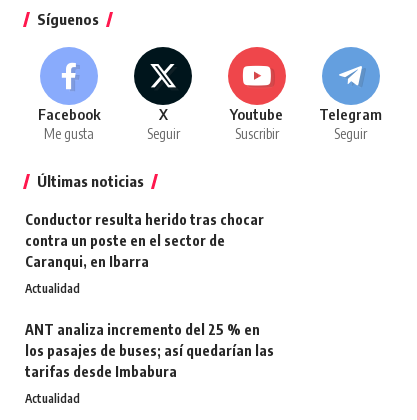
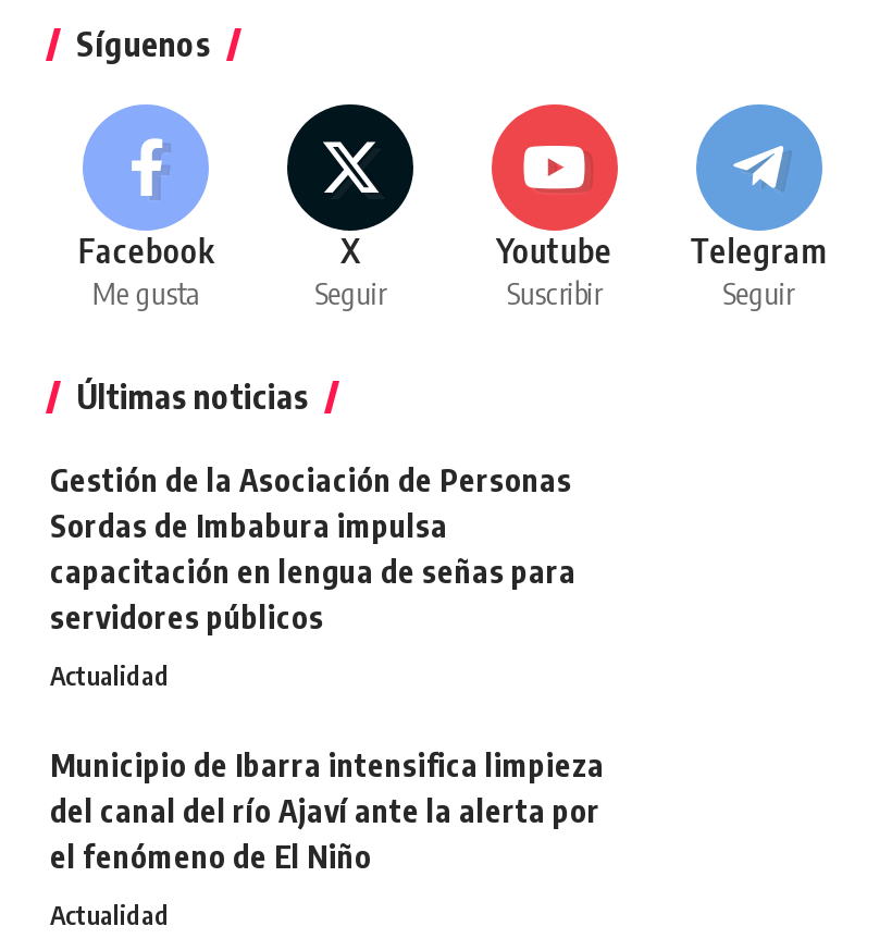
[25,211,264,270] Conductor resulta herido tras chocar | contra un poste en el sector de | Caranqui, en Ibarra -> [50,461,577,635] Gestión de la Asociación de Personas | Sordas de Imbabura impulsa | capacitación en lengua de señas para | servidores públicos
[25,321,274,380] ANT analiza incremento del 25 % en | los pasajes de buses; así quedarían las | tarifas desde Imbabura -> [50,746,605,875] Municipio de Ibarra intensifica limpieza | del canal del río Ajaví ante la alerta por | el fenómeno de El Niño

